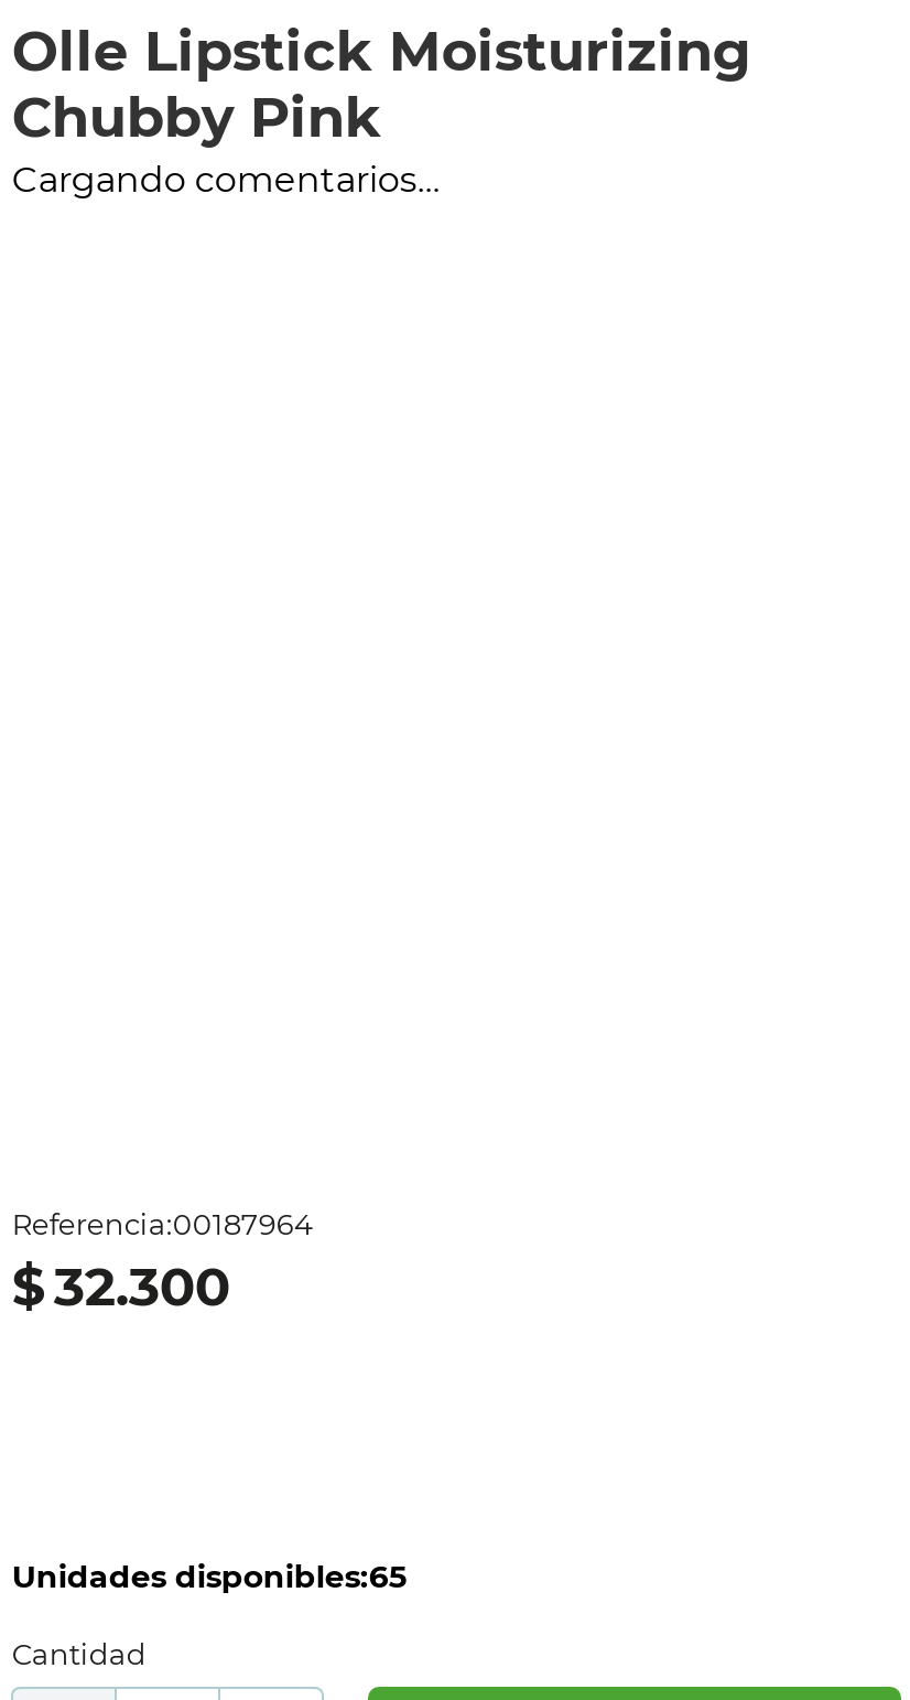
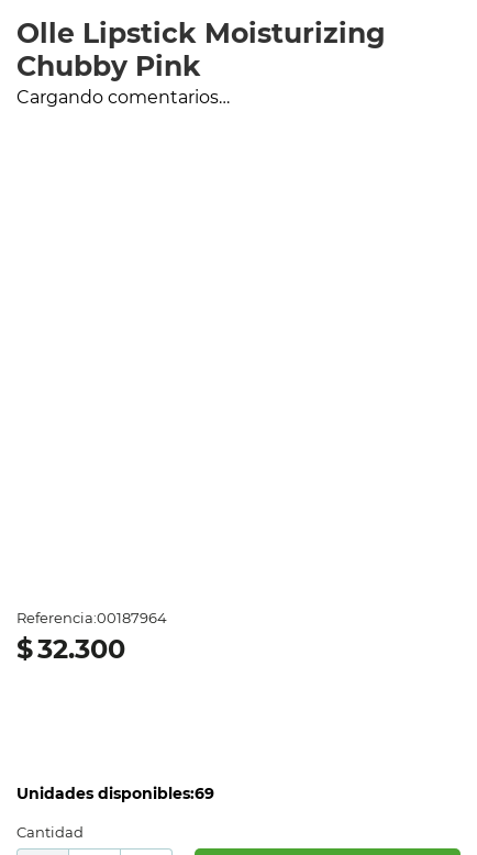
[12,1556,406,1596] Unidades disponibles:65 -> [17,783,215,803] Unidades disponibles:69

